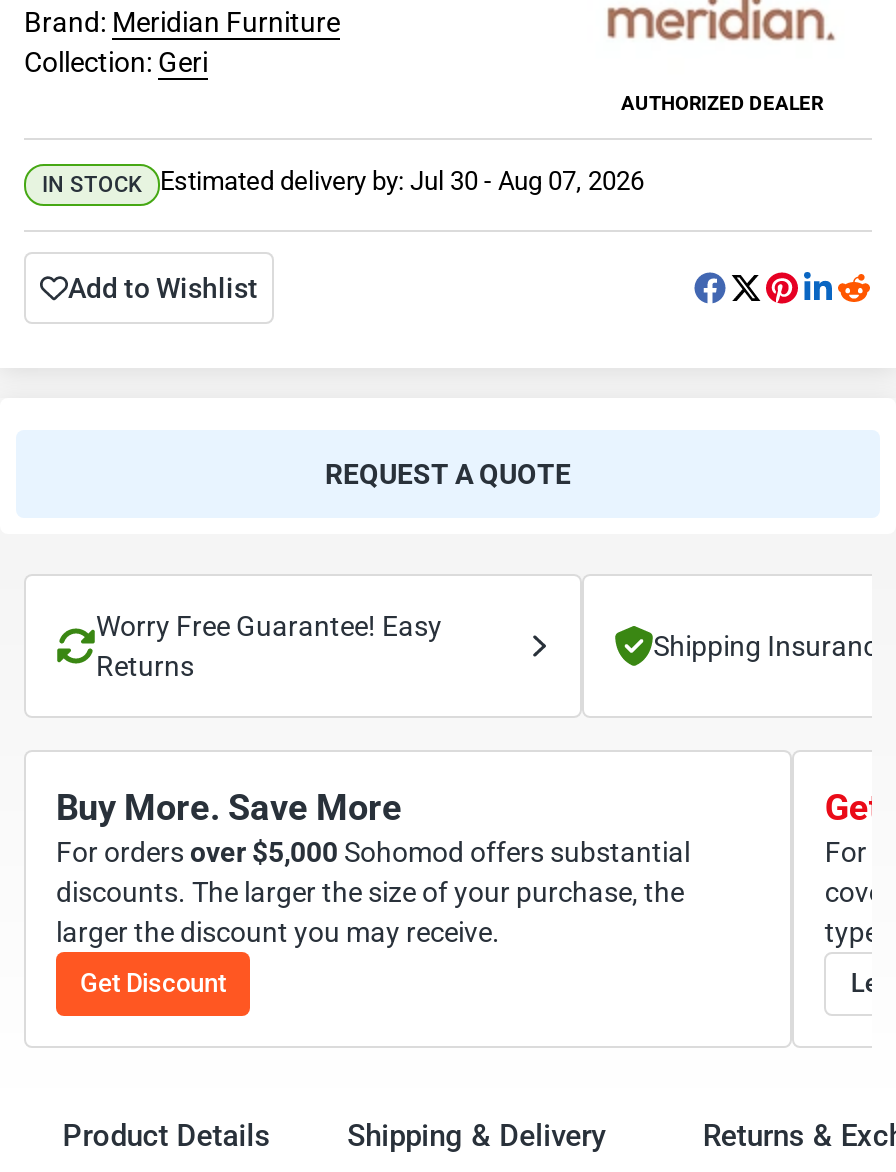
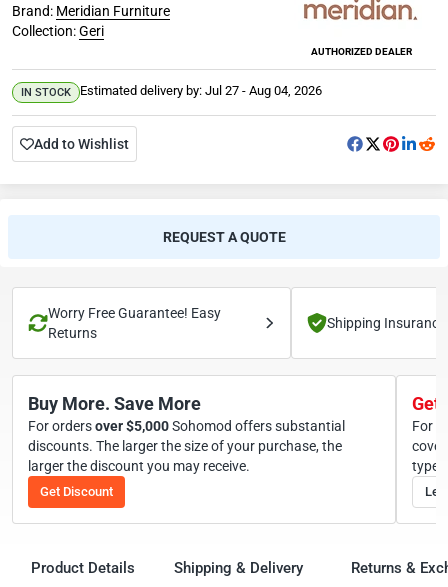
[160,166,644,196] Estimated delivery by: Jul 30 - Aug 07, 2026 -> [80,83,322,98] Estimated delivery by: Jul 27 - Aug 04, 2026

